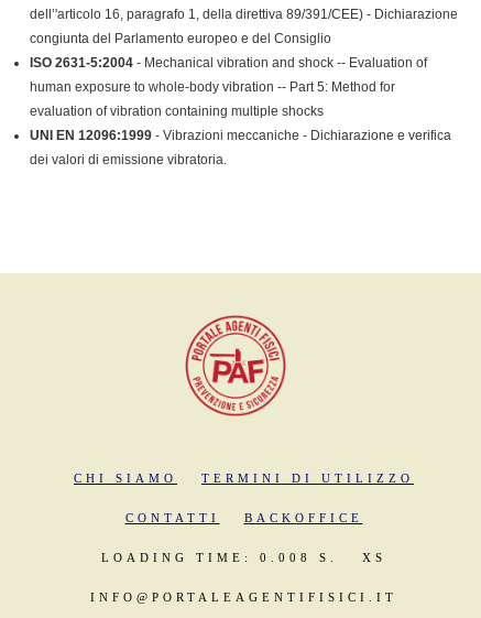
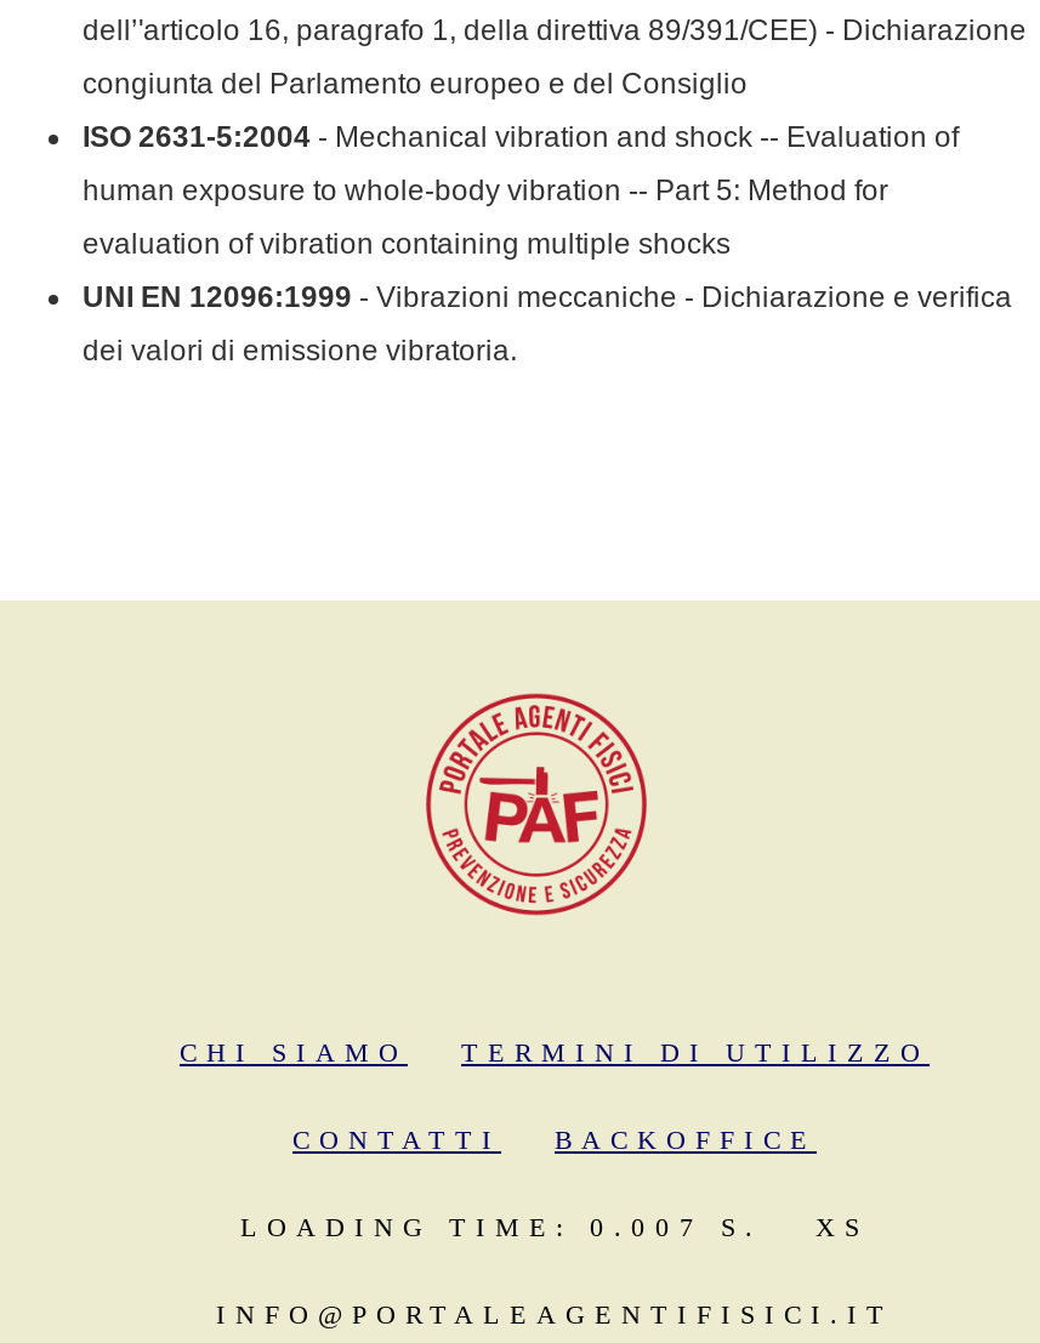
[101,550,338,563] LOADING TIME: 0.008 S. -> [240,1211,762,1240] LOADING TIME: 0.007 S.

